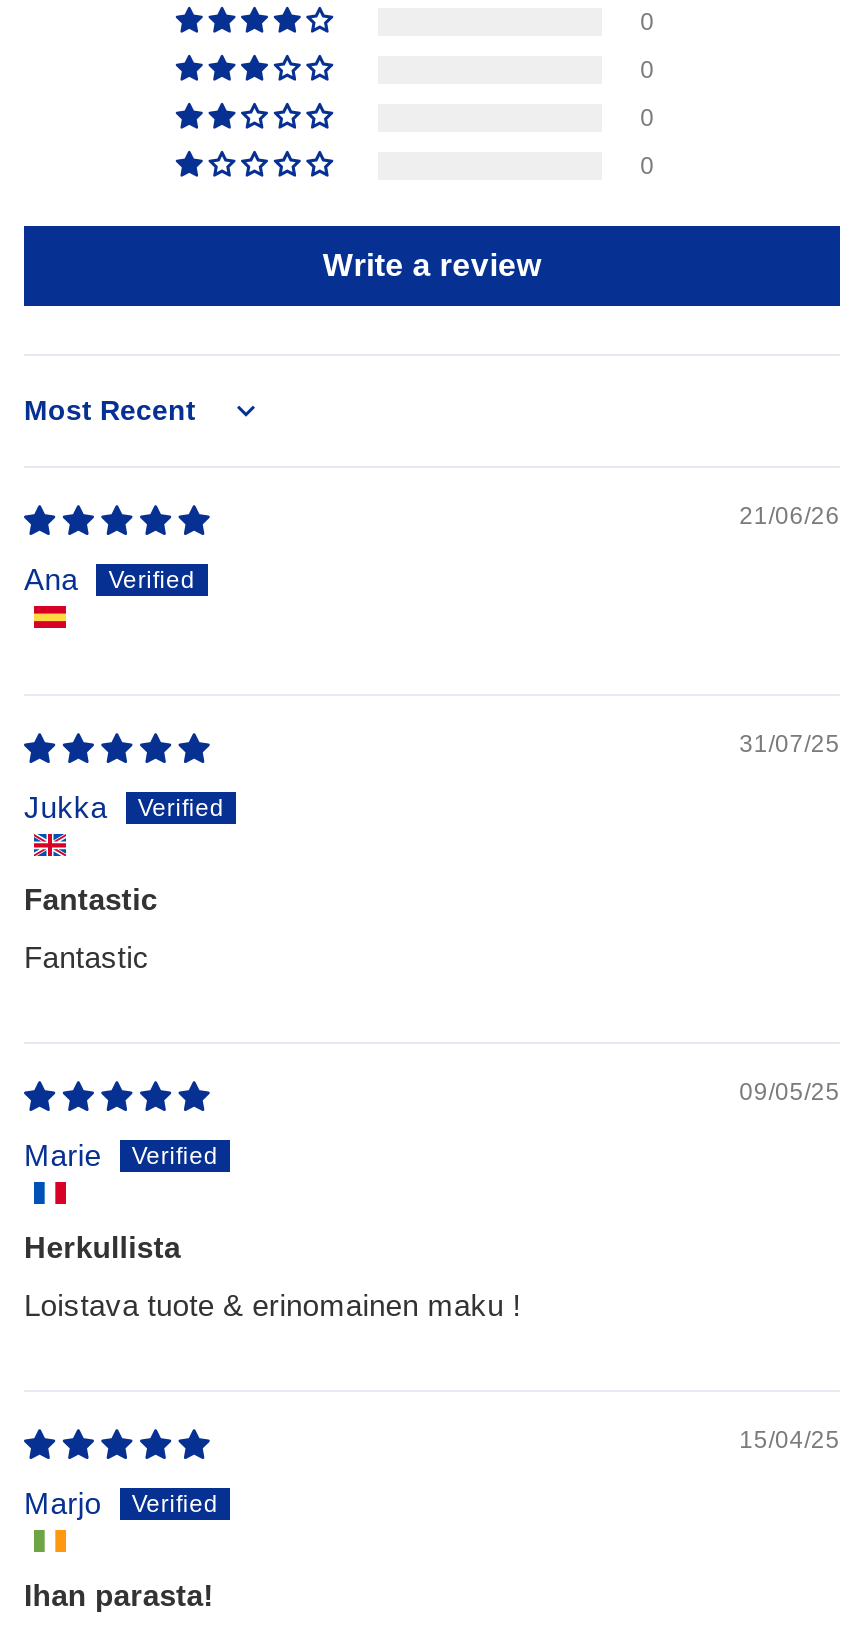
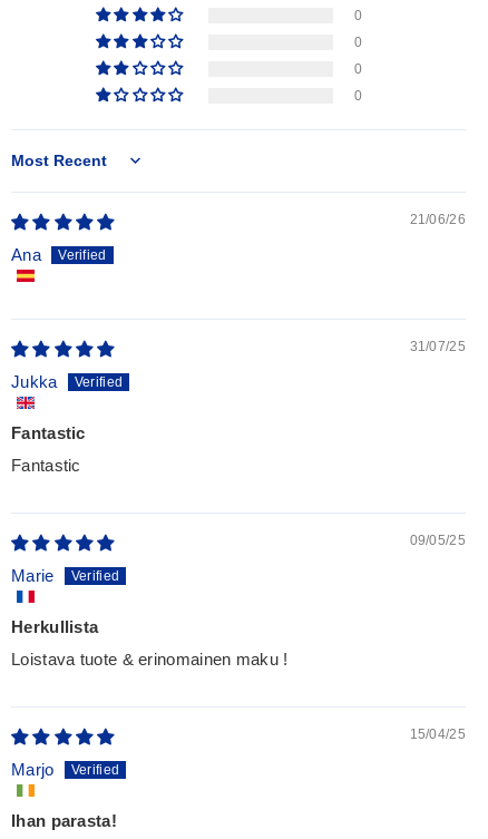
[323,247,541,281] Write a review -> none

